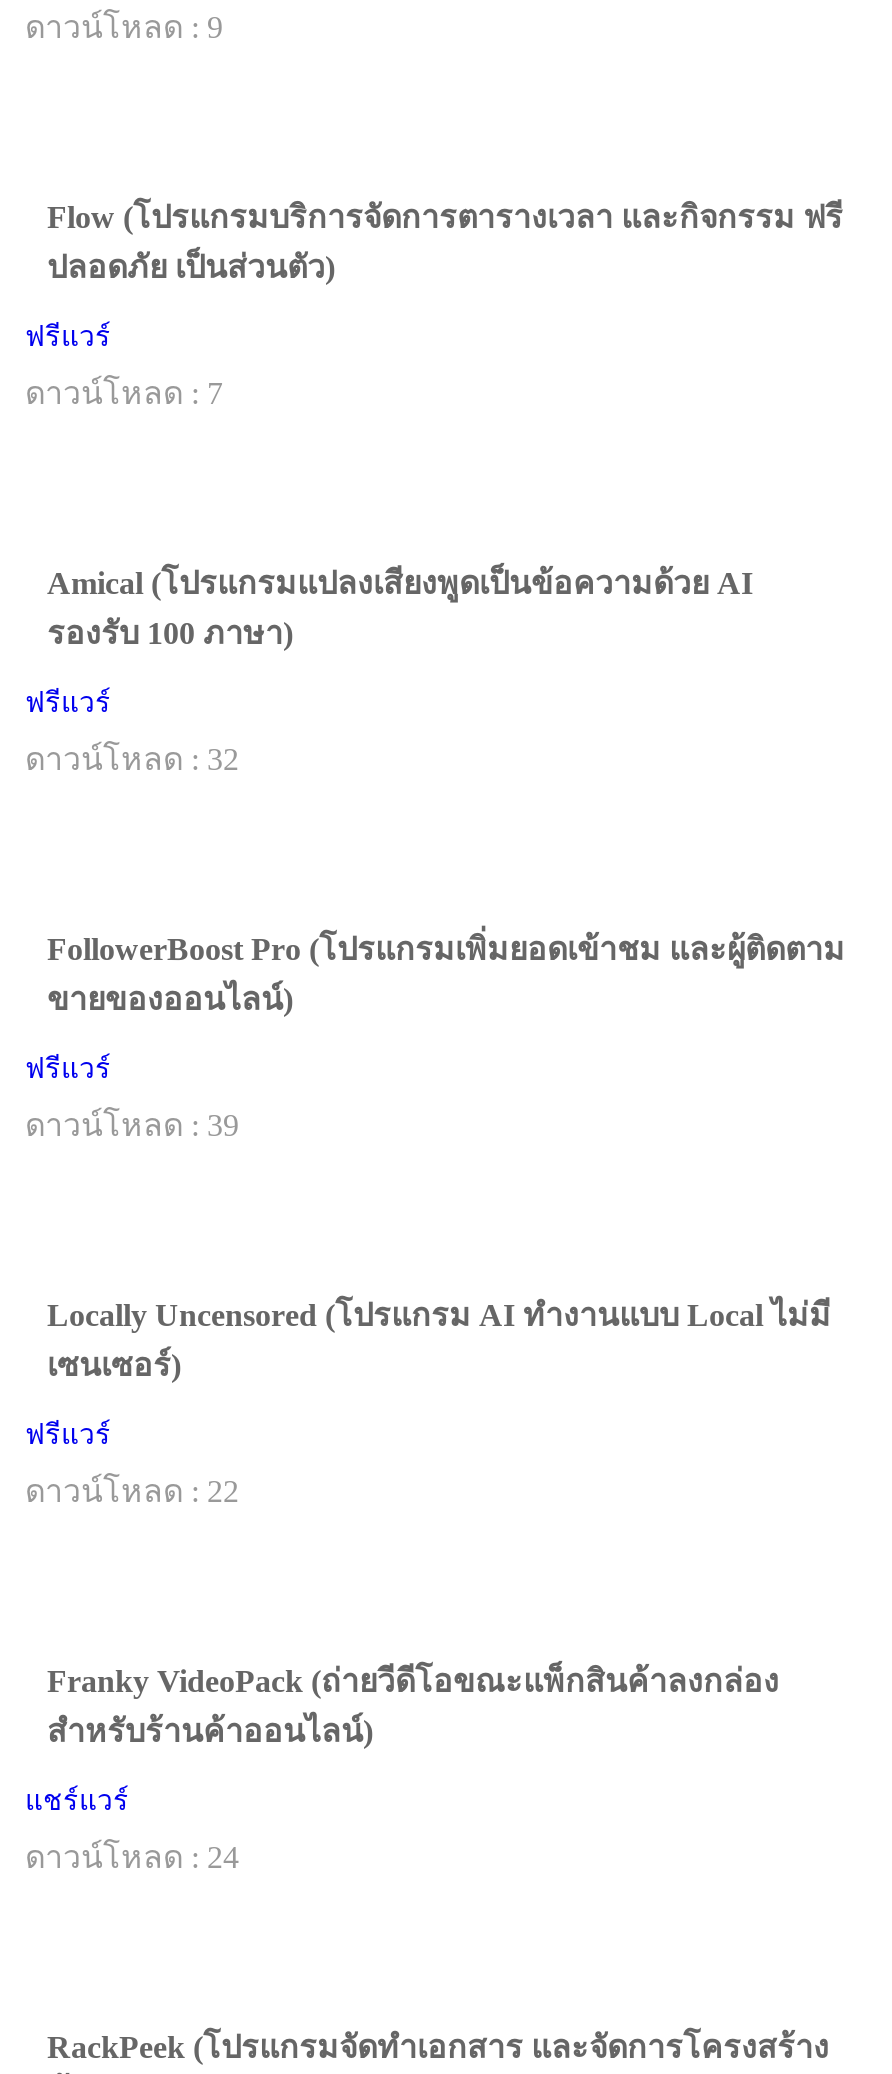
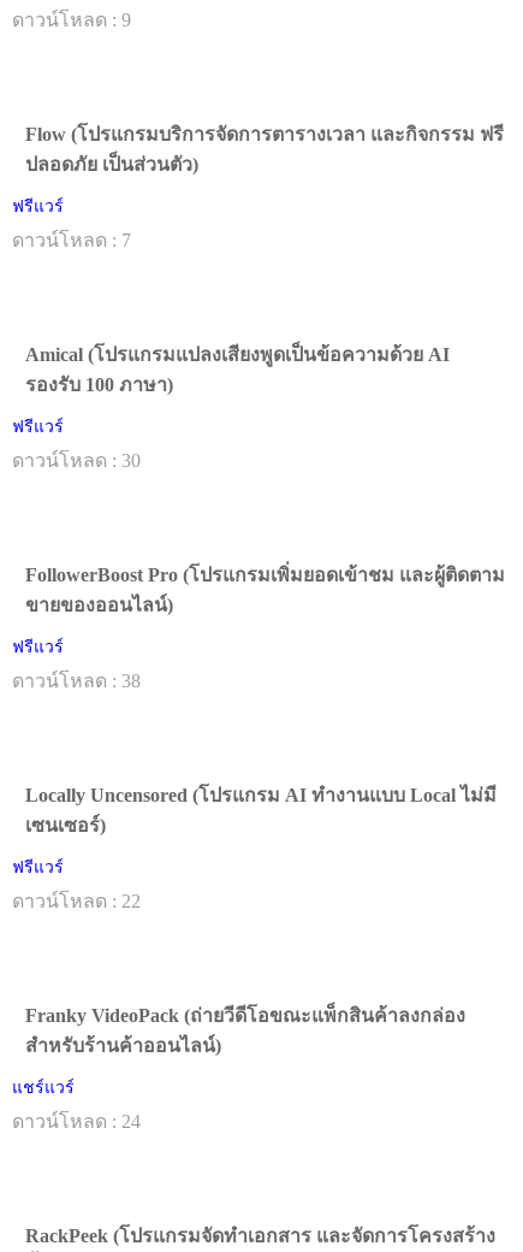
[25,742,239,776] ดาวน์โหลด : 32 -> [12,450,141,471] ดาวน์โหลด : 30
[25,1108,239,1142] ดาวน์โหลด : 39 -> [12,671,141,691] ดาวน์โหลด : 38

